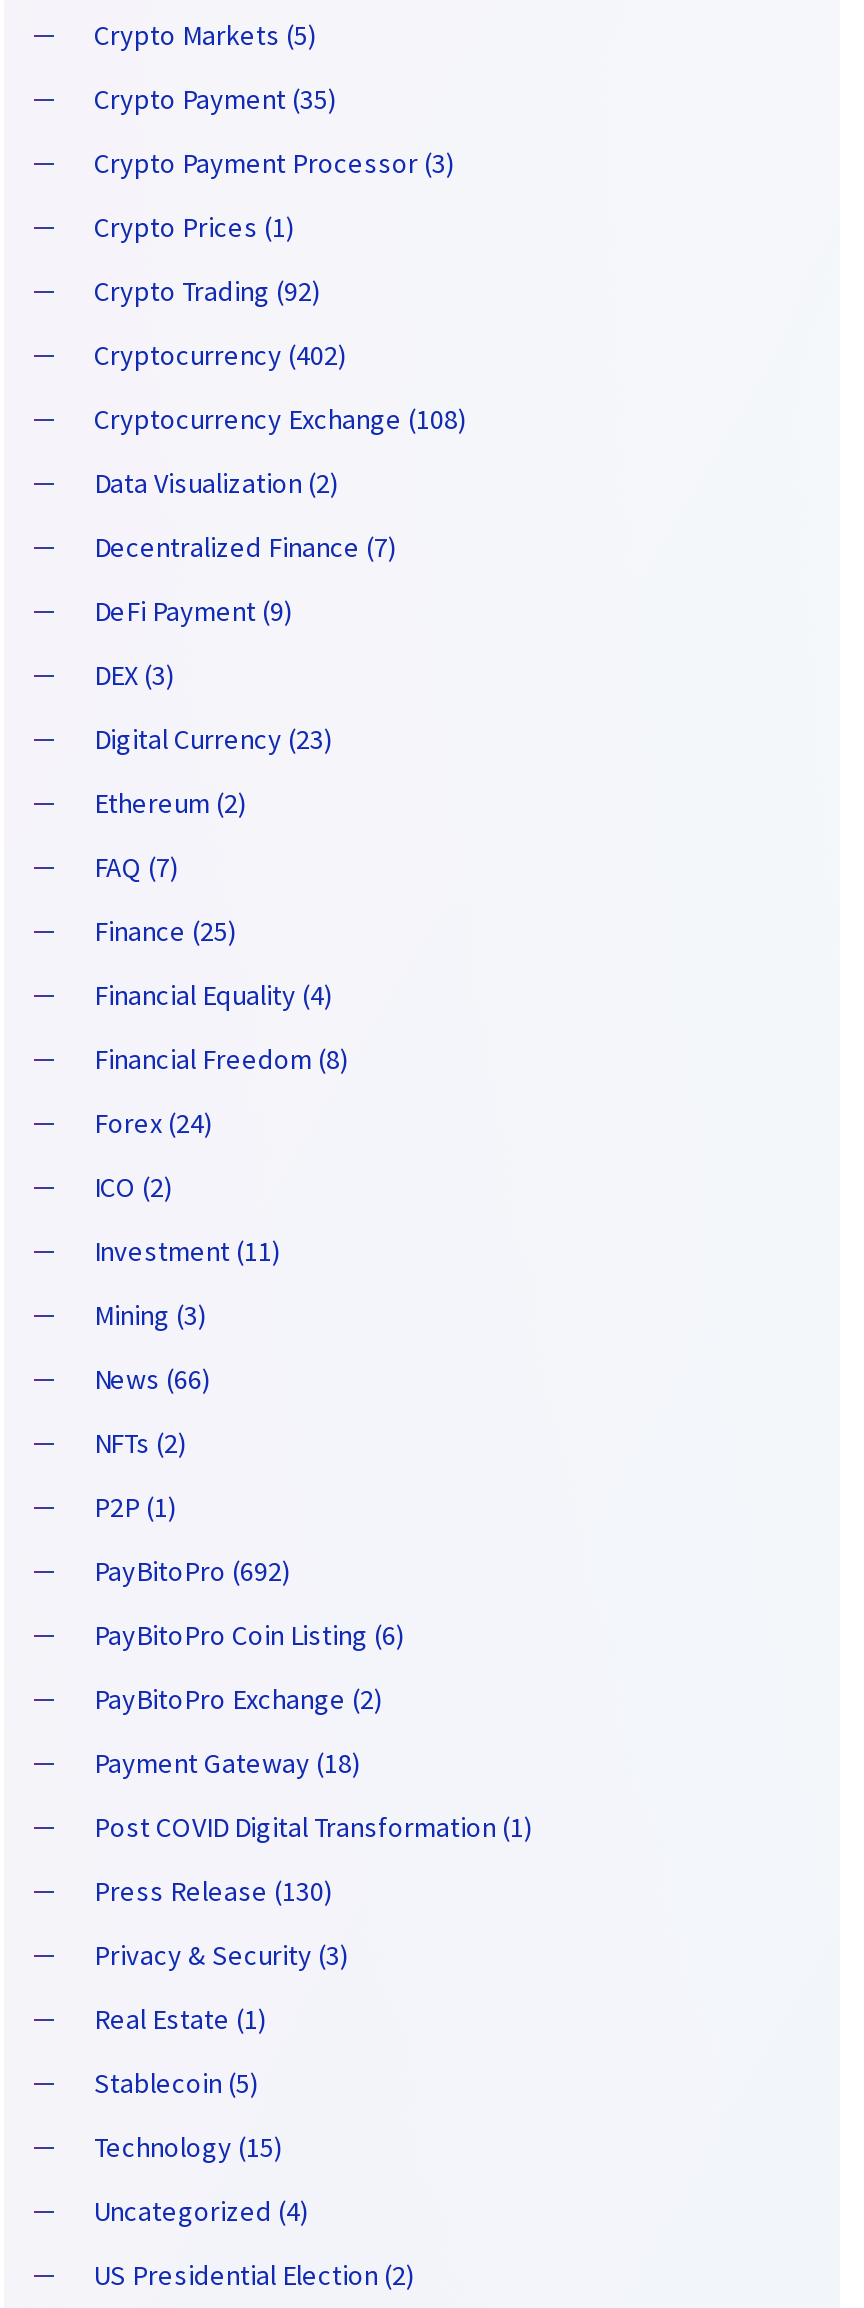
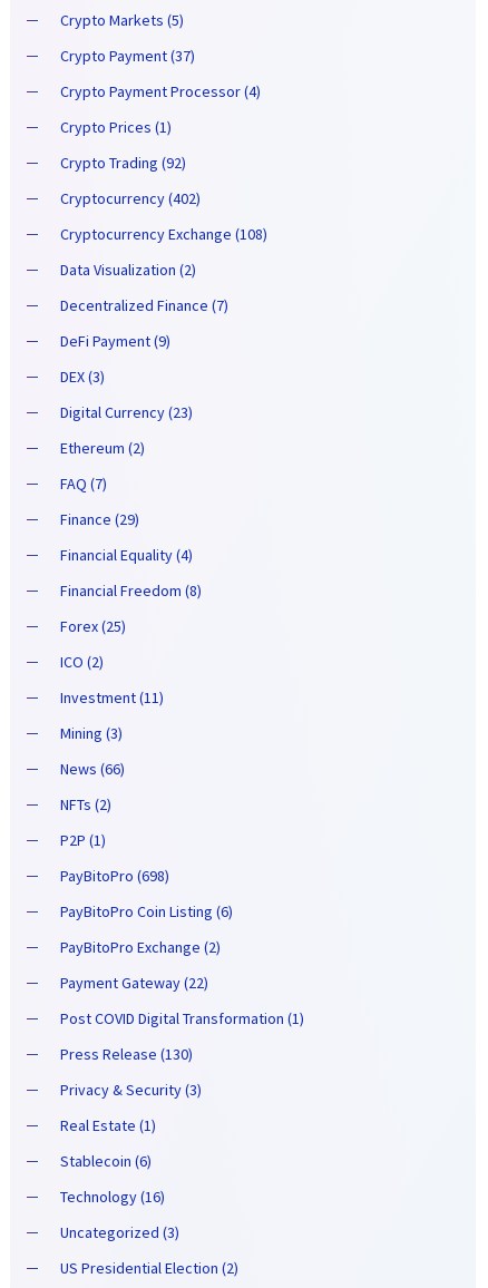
[94,81,336,117] Crypto Payment (35) -> [60,46,195,66] Crypto Payment (37)
[94,145,454,181] Crypto Payment Processor (3) -> [60,82,261,102] Crypto Payment Processor (4)
[94,913,236,949] Finance (25) -> [60,509,139,529] Finance (29)
[94,1105,212,1141] Forex (24) -> [60,616,126,636] Forex (25)
[94,1553,290,1589] PayBitoPro (692) -> [60,866,169,886] PayBitoPro (698)
[94,1745,360,1781] Payment Gateway (18) -> [60,973,208,993] Payment Gateway (22)
[94,2065,258,2101] Stablecoin (5) -> [60,1151,152,1171] Stablecoin (6)
[94,2129,282,2165] Technology (15) -> [60,1187,165,1207] Technology (16)
[94,2193,308,2229] Uncategorized (4) -> [60,1222,179,1243] Uncategorized (3)

